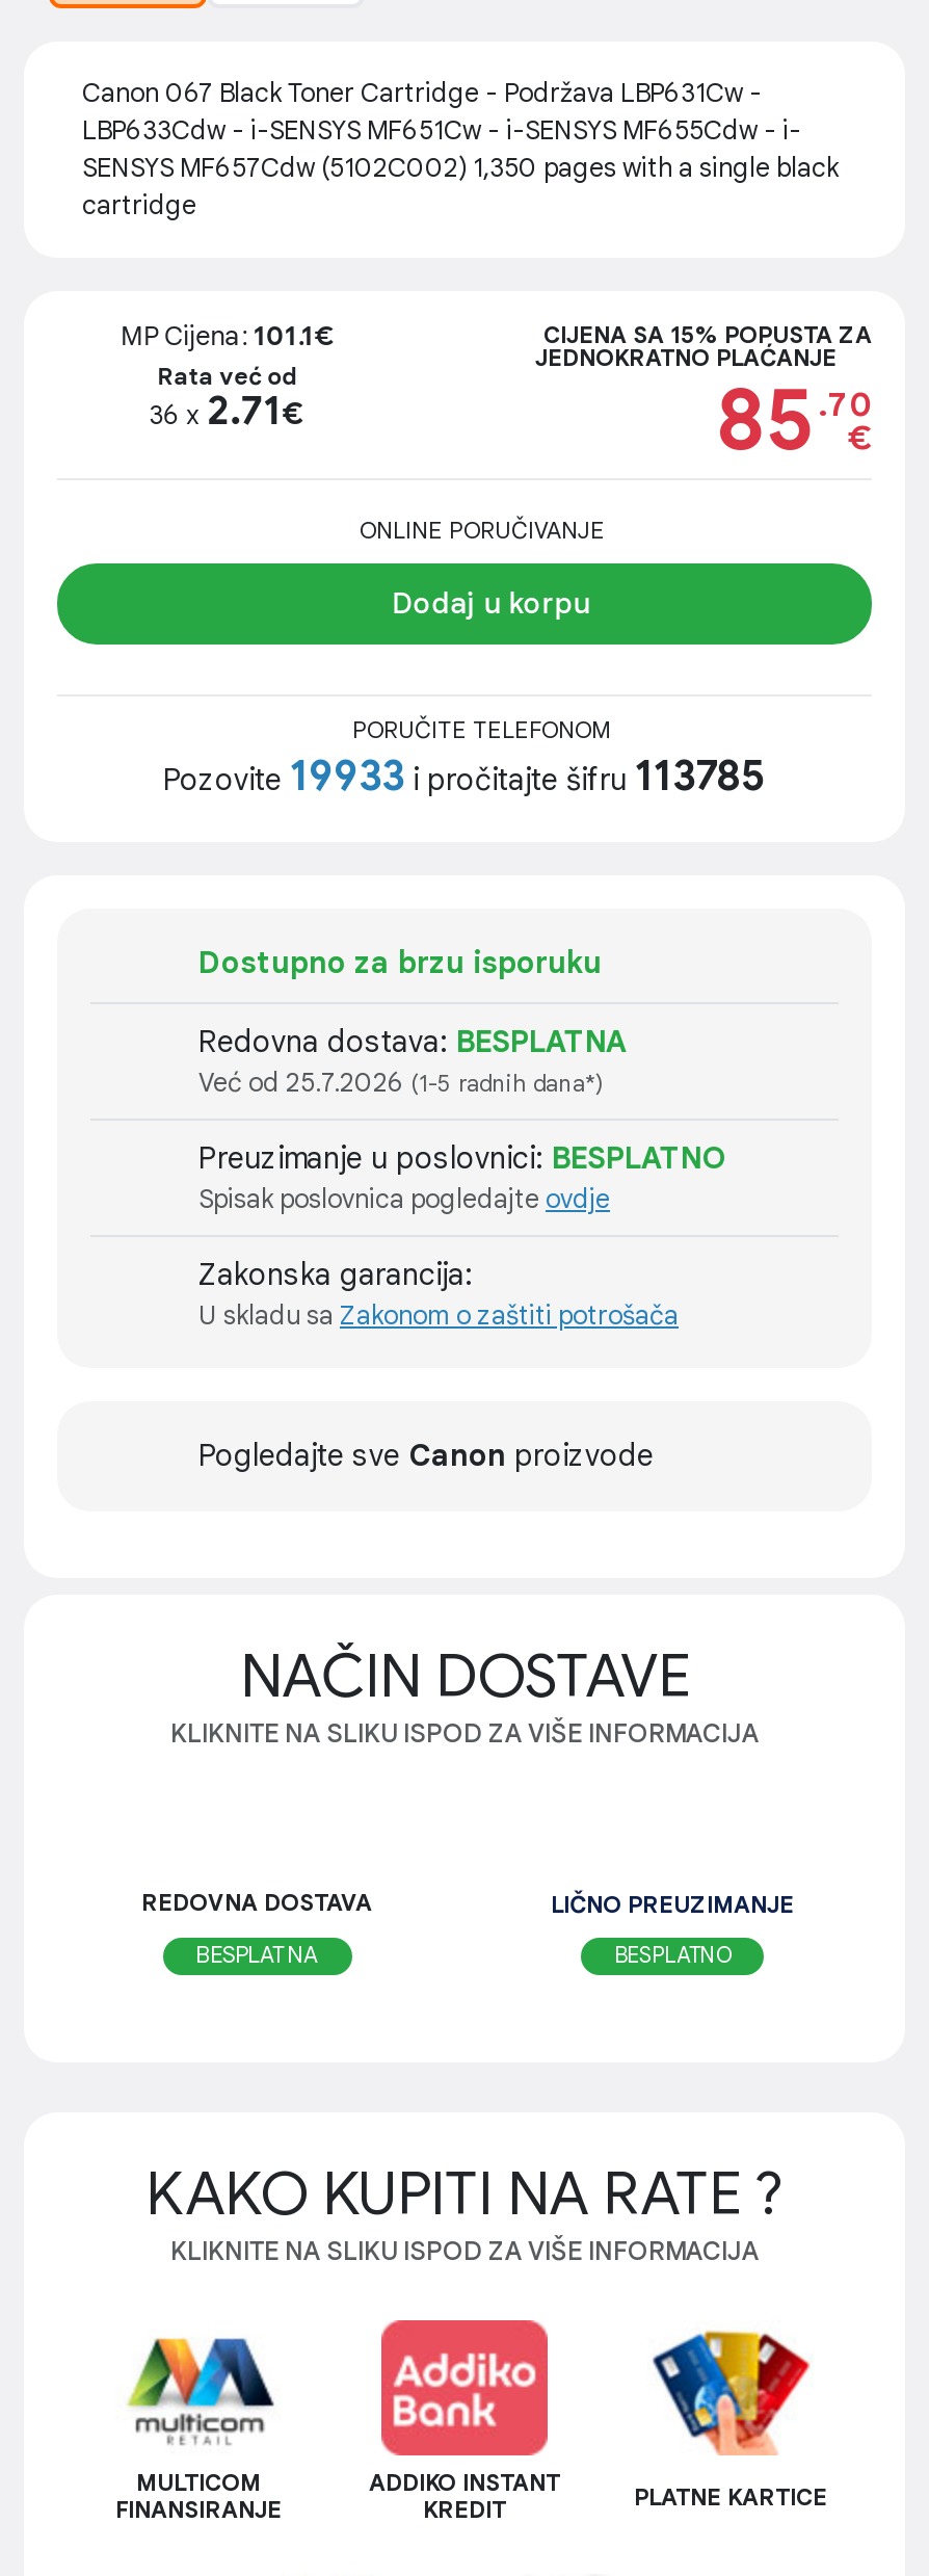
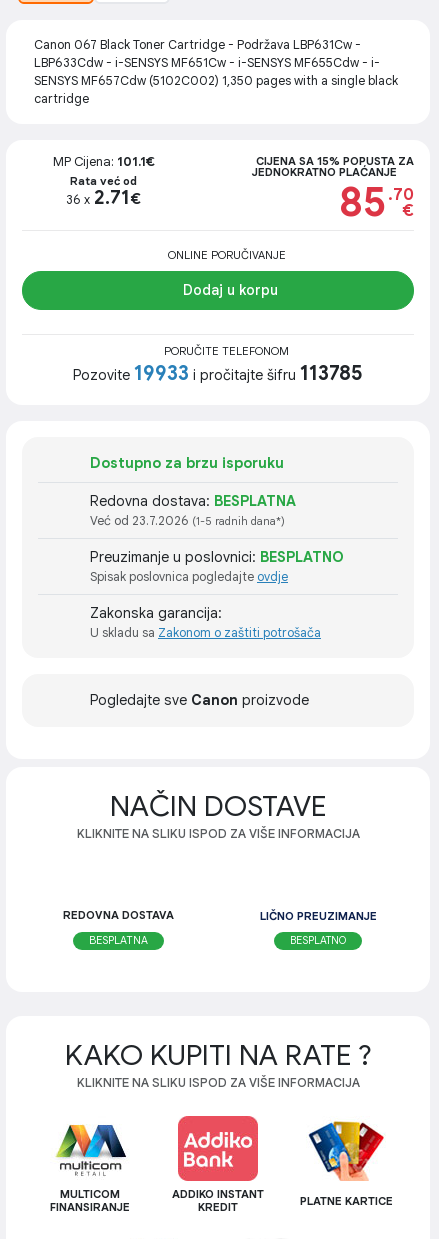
[198,1067,604,1100] Već od 25.7.2026 (1-5 radnih dana*) -> [90,513,285,529] Već od 23.7.2026 (1-5 radnih dana*)

